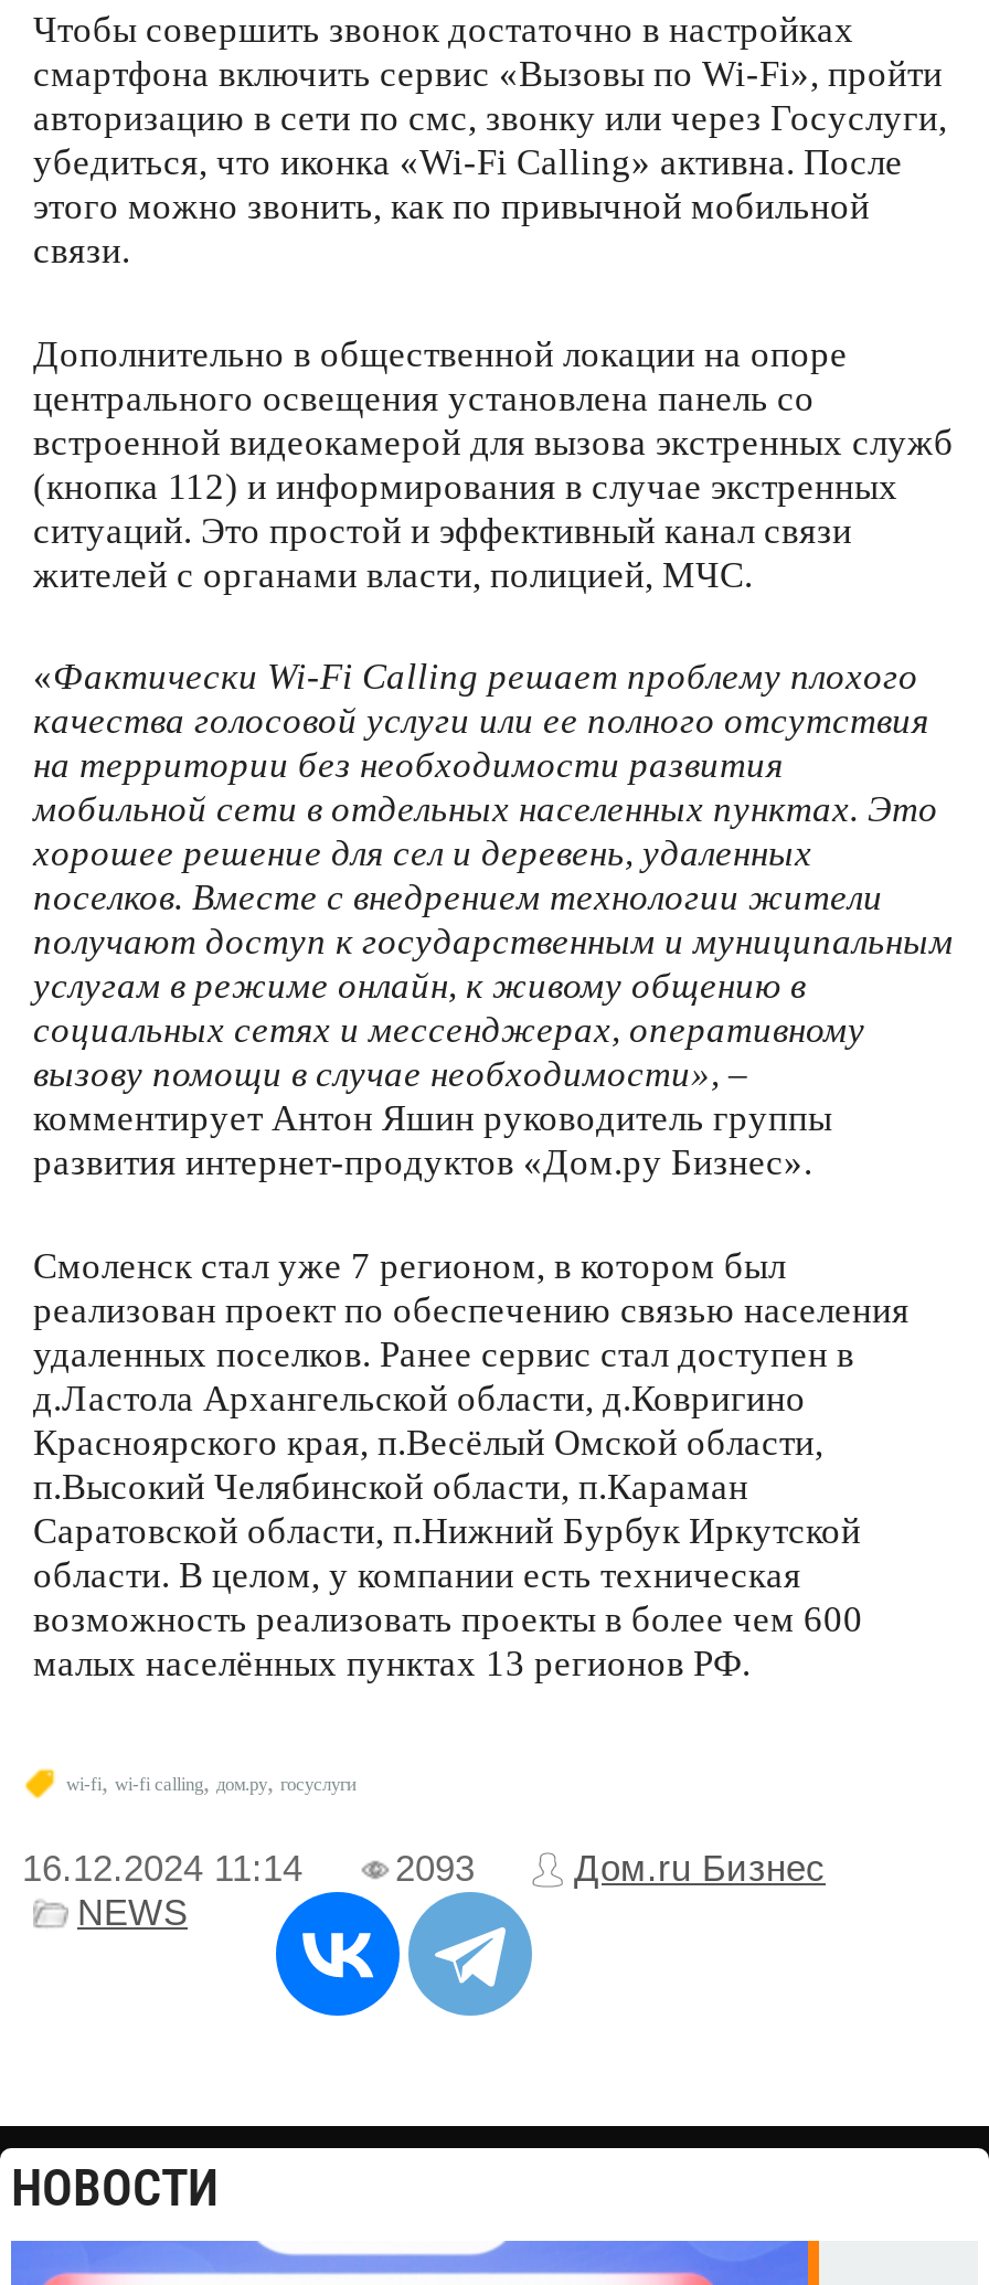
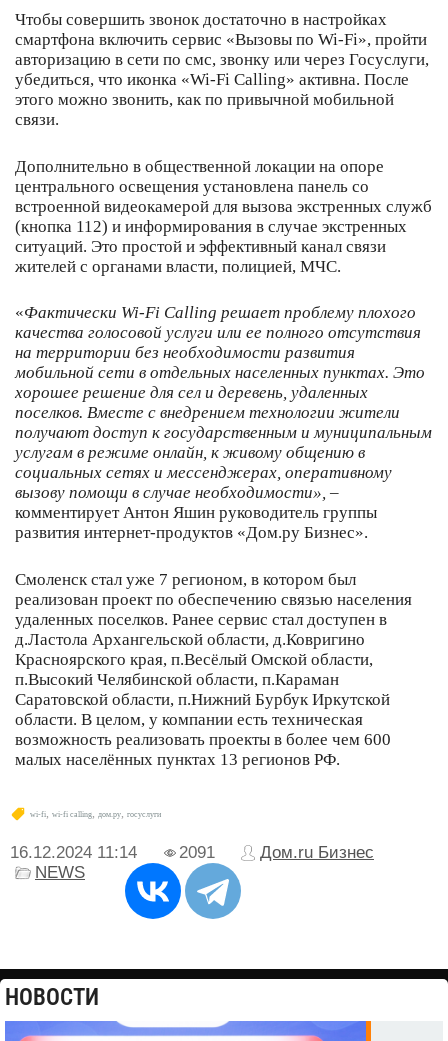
[395,1847,475,1889] 2093 -> [179,843,215,862] 2091

